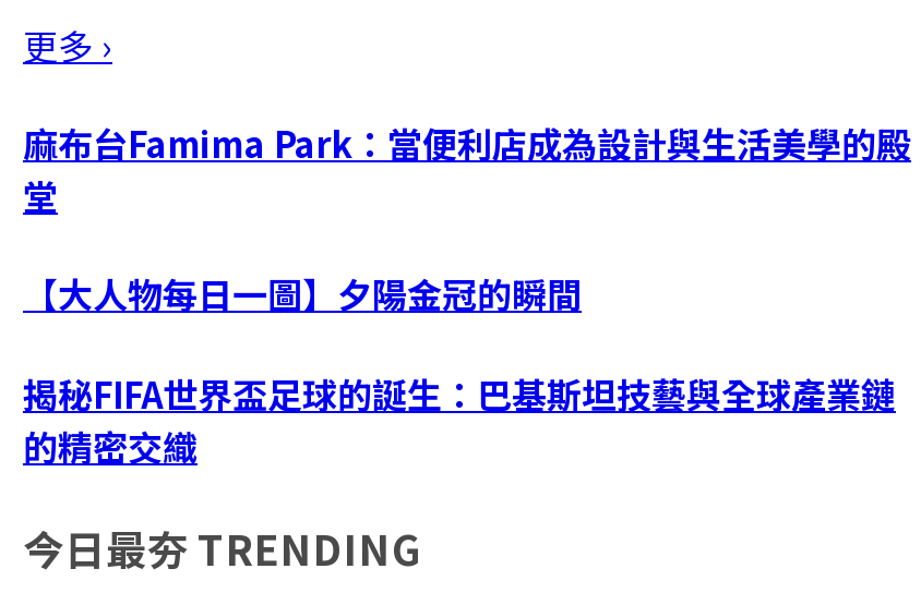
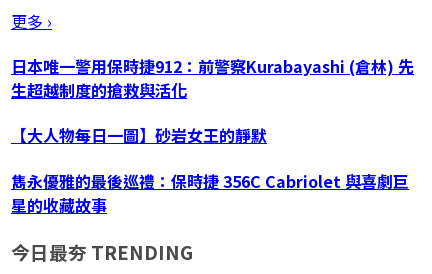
[23,117,911,222] 麻布台Famima Park：當便利店成為設計與生活美學的殿 | 堂 -> [11,54,414,102] 日本唯一警用保時捷912：前警察Kurabayashi (倉林) 先 | 生超越制度的搶救與活化
[23,268,582,320] 【大人物每日一圖】夕陽金冠的瞬間 -> [11,123,267,147] 【大人物每日一圖】砂岩女王的靜默
[23,366,896,471] 揭秘FIFA世界盃足球的誕生：巴基斯坦技藝與全球產業鏈 | 的精密交織 -> [11,169,409,217] 雋永優雅的最後巡禮：保時捷 356C Cabriolet 與喜劇巨 | 星的收藏故事

